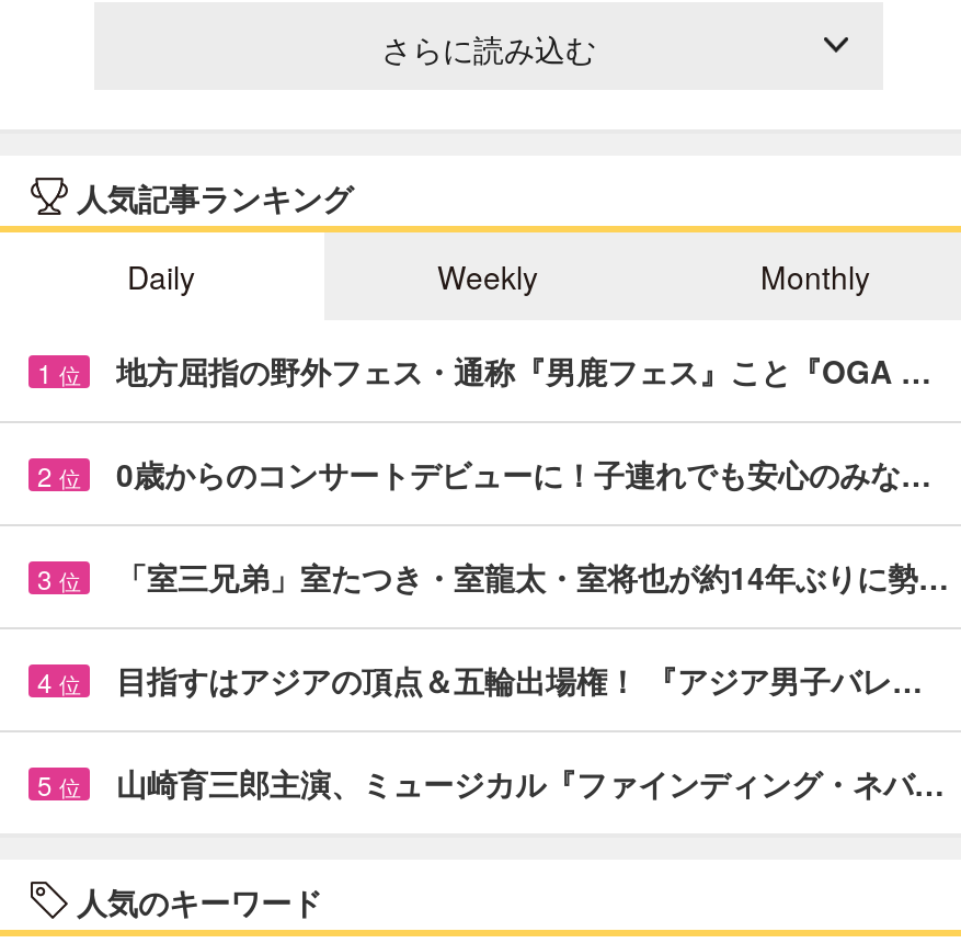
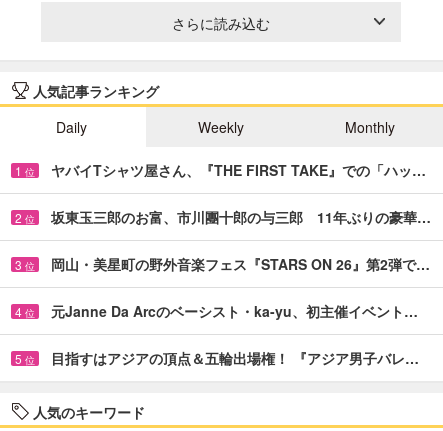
[116,348,931,392] 地方屈指の野外フェス・通称『男鹿フェス』こと『OGA … -> [51,160,426,180] ヤバイTシャツ屋さん、『THE FIRST TAKE』での「ハッ…
[116,451,931,495] 0歳からのコンサートデビューに！子連れでも安心のみな… -> [51,207,431,227] 坂東玉三郎のお富、市川團十郎の与三郎 11年ぶりの豪華…
[116,554,949,598] 「室三兄弟」室たつき・室龍太・室将也が約14年ぶりに勢… -> [51,254,430,274] 岡山・美星町の野外音楽フェス『STARS ON 26』第2弾で…
none -> [51,301,418,321] 元Janne Da Arcのベーシスト・ka-yu、初主催イベント…
moved [116,657,923,701] -> [51,348,419,368]: 目指すはアジアの頂点＆五輪出場権！ 『アジア男子バレ…
[116,761,945,804] 山崎育三郎主演、ミュージカル『ファインディング・ネバ… -> none

